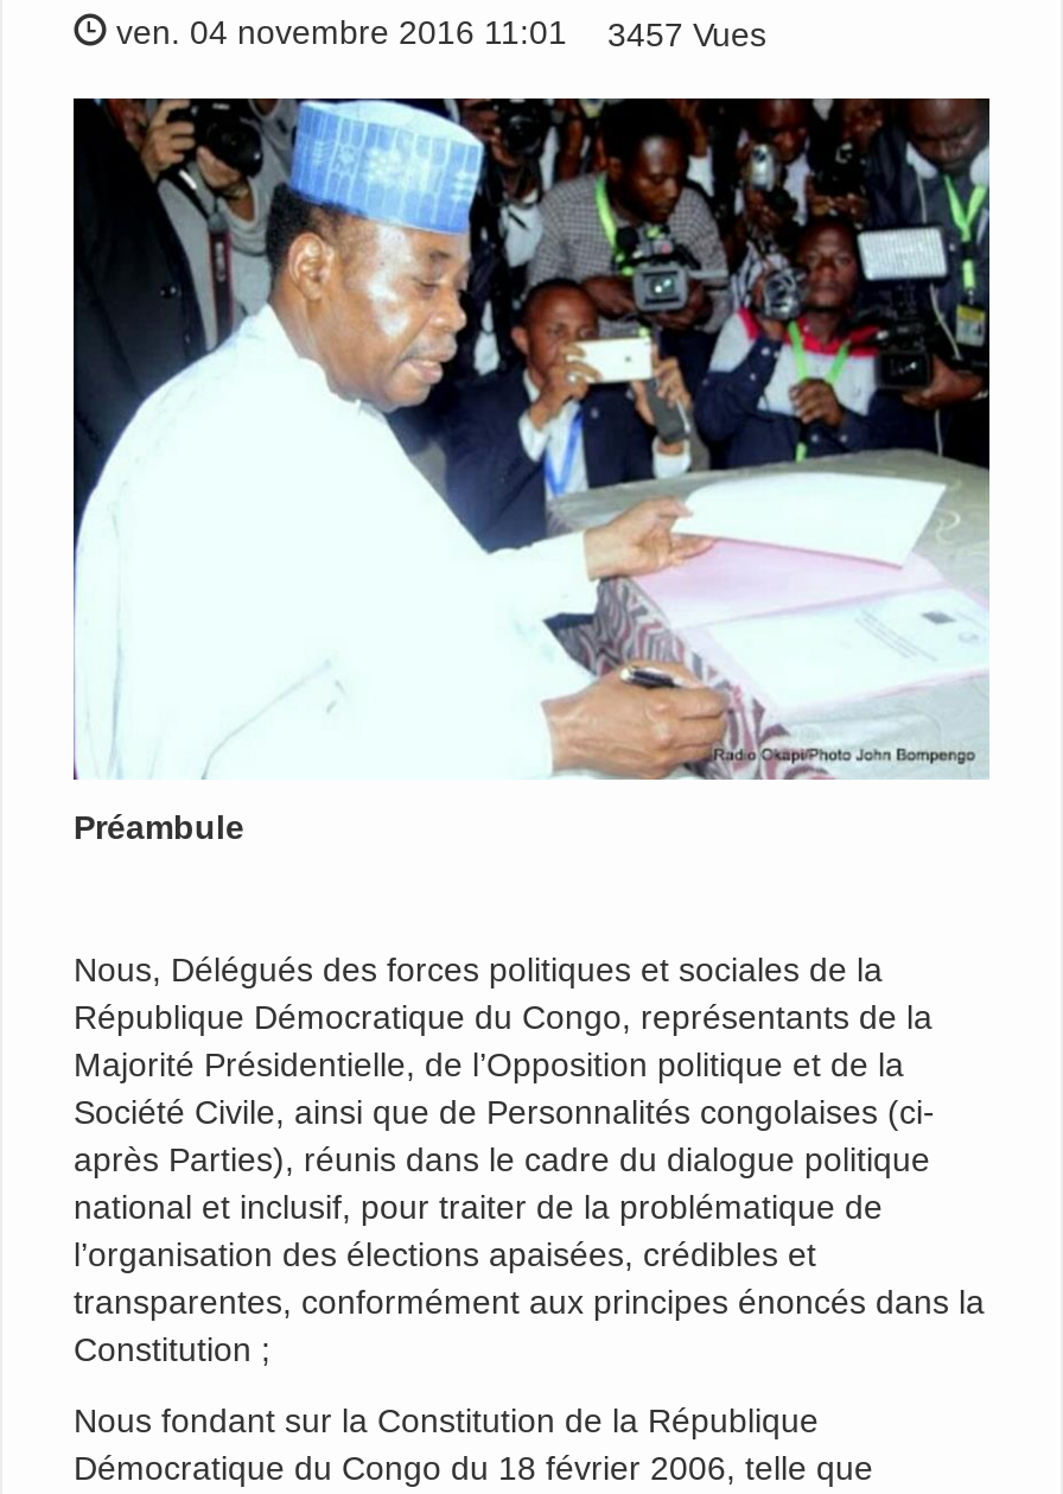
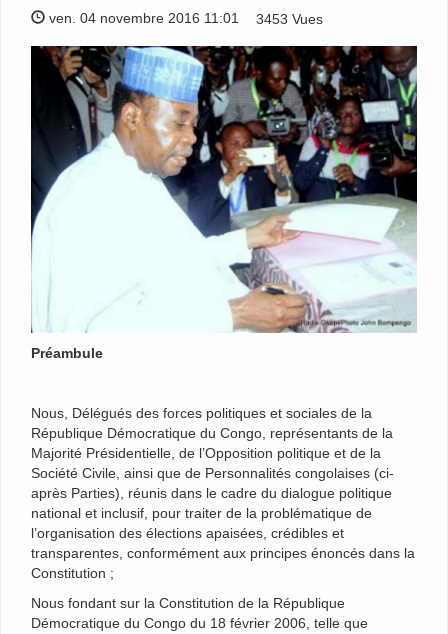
[107,13,766,54] ven. 04 novembre 2016 11:01 3457 Vues -> [45,10,323,27] ven. 04 novembre 2016 11:01 3453 Vues

